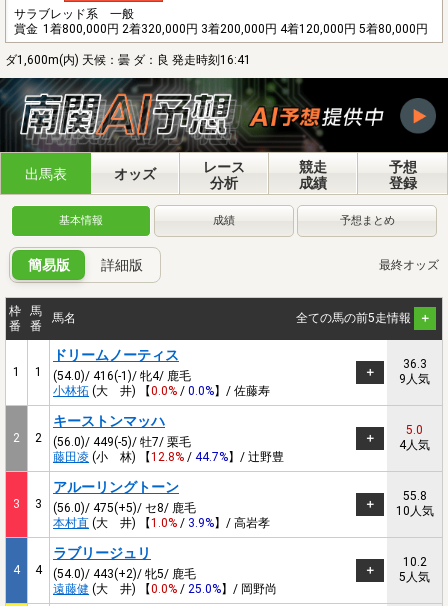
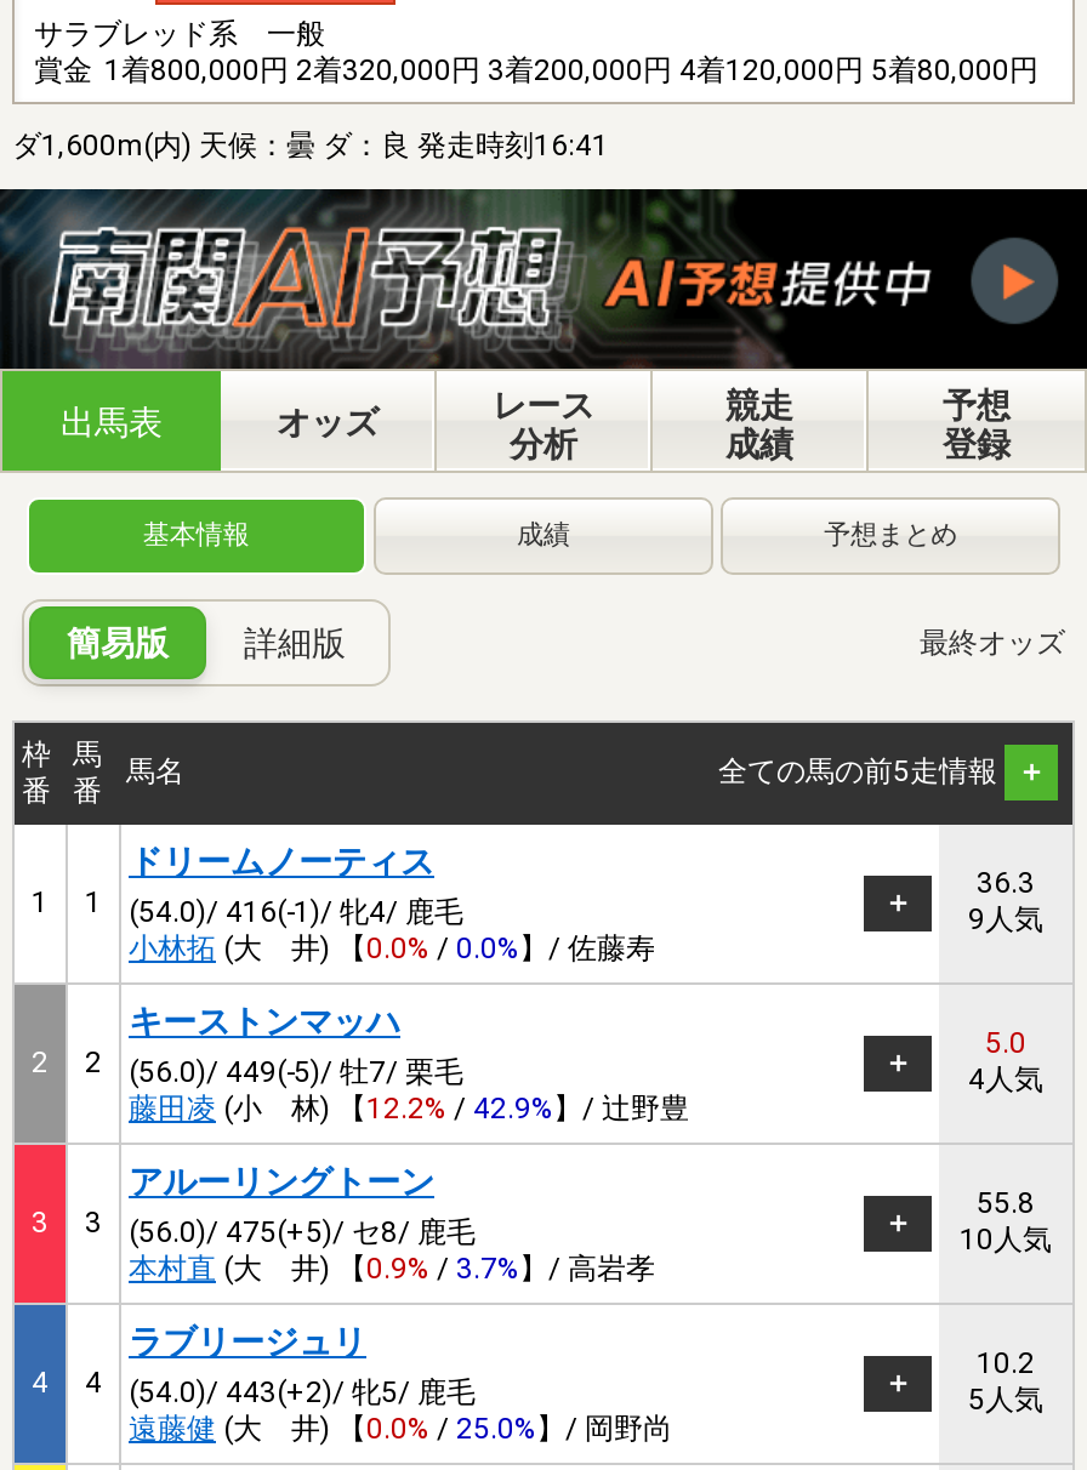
[53,450,284,464] 藤田凌(小 林) 【12.8% / 44.7%】/ 辻野豊 -> [129,1093,689,1127] 藤田凌(小 林) 【12.2% / 42.9%】/ 辻野豊
[53,516,270,530] 本村直(大 井) 【1.0% / 3.9%】/ 高岩孝 -> [129,1253,655,1287] 本村直(大 井) 【0.9% / 3.7%】/ 高岩孝

